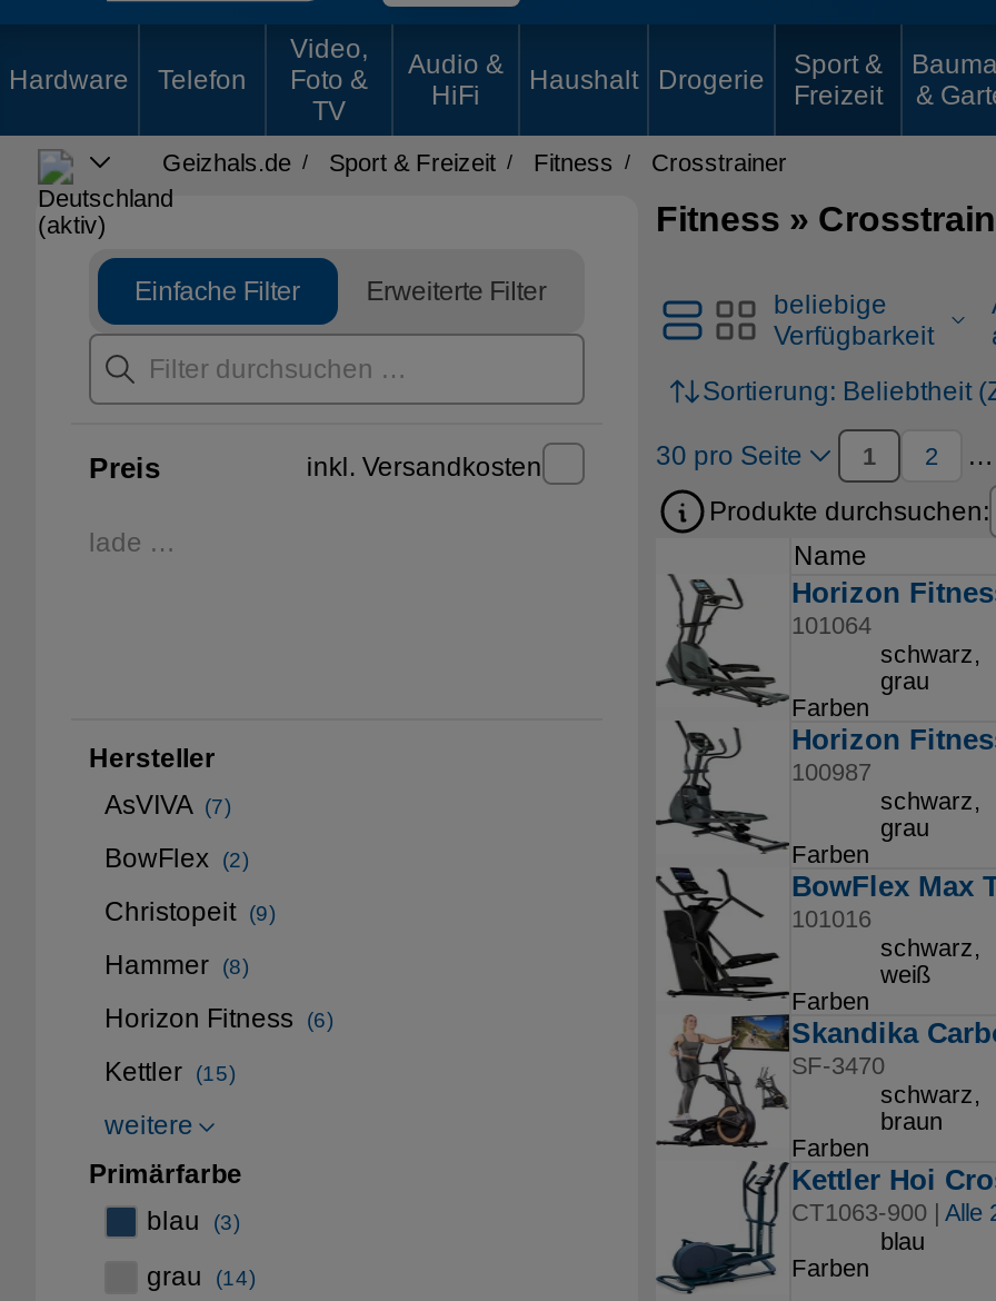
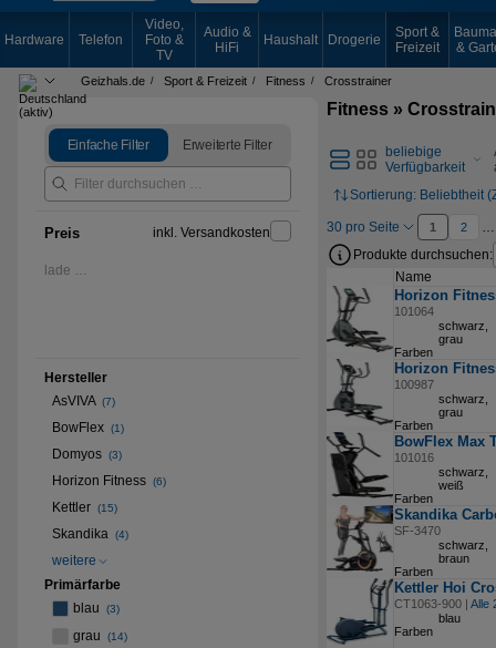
[104,843,276,981] BowFlex (2) | Christopeit (9) | Hammer (8) -> [52,420,124,462] BowFlex (1) | Domyos (3)
moved [104,1003,333,1088] -> [52,473,166,515]: Horizon Fitness (6) | Kettler (15)
none -> [52,526,128,542] Skandika (4)

